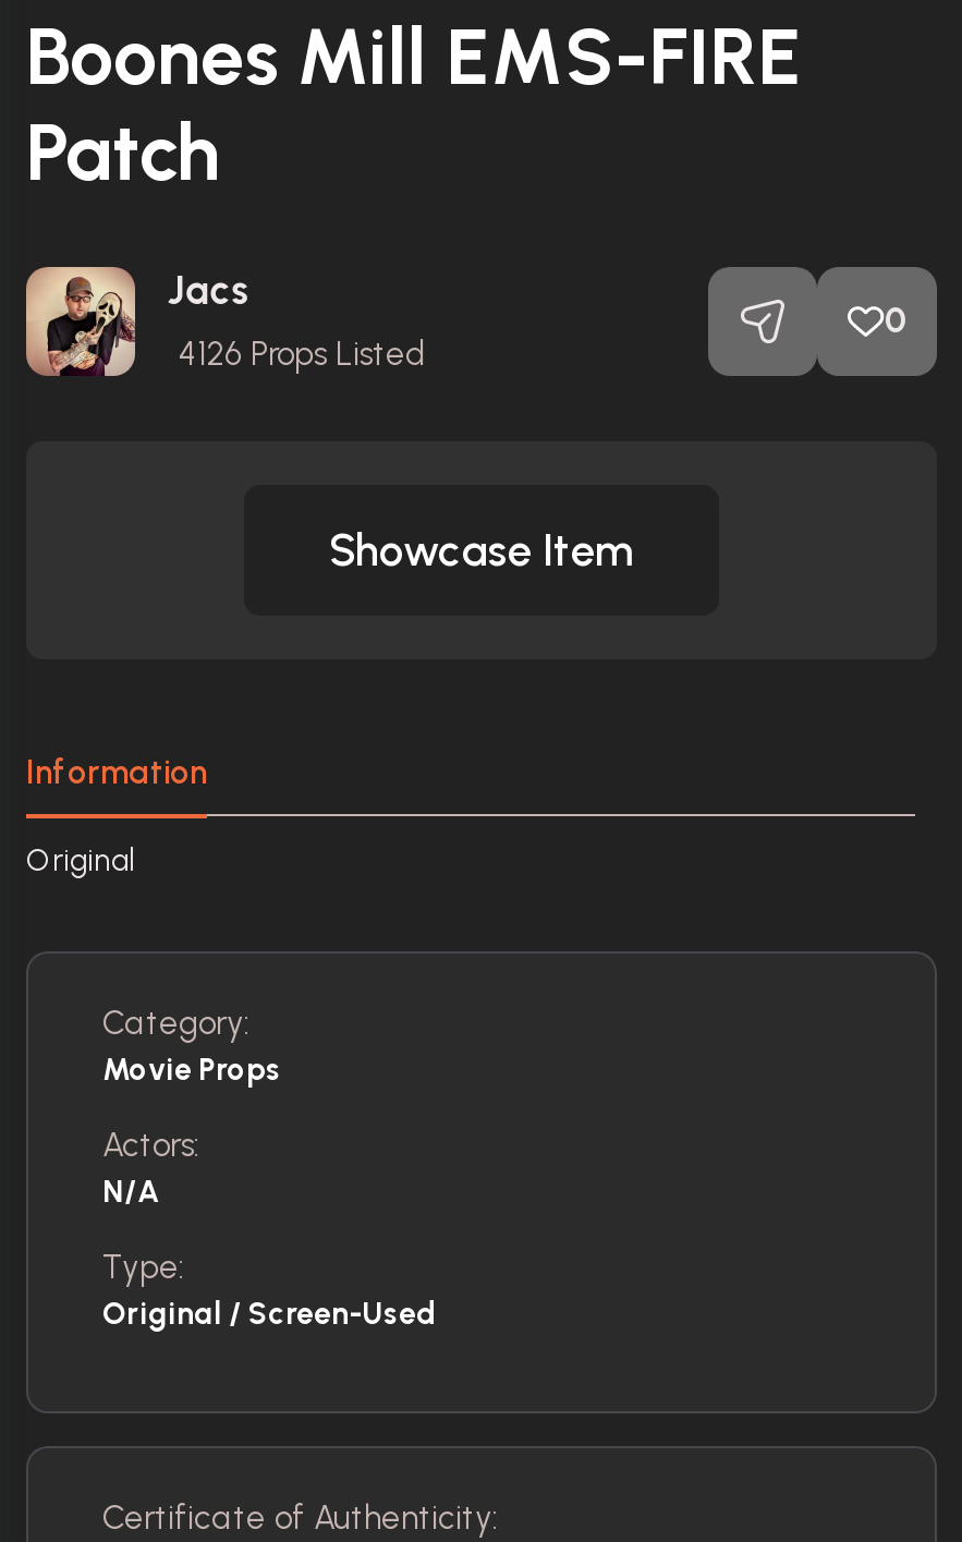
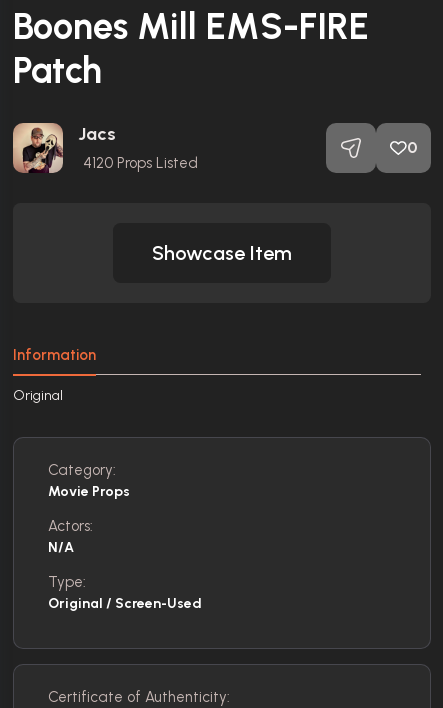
[179,335,427,374] 4126 Props Listed -> [83,154,198,172] 4120 Props Listed

